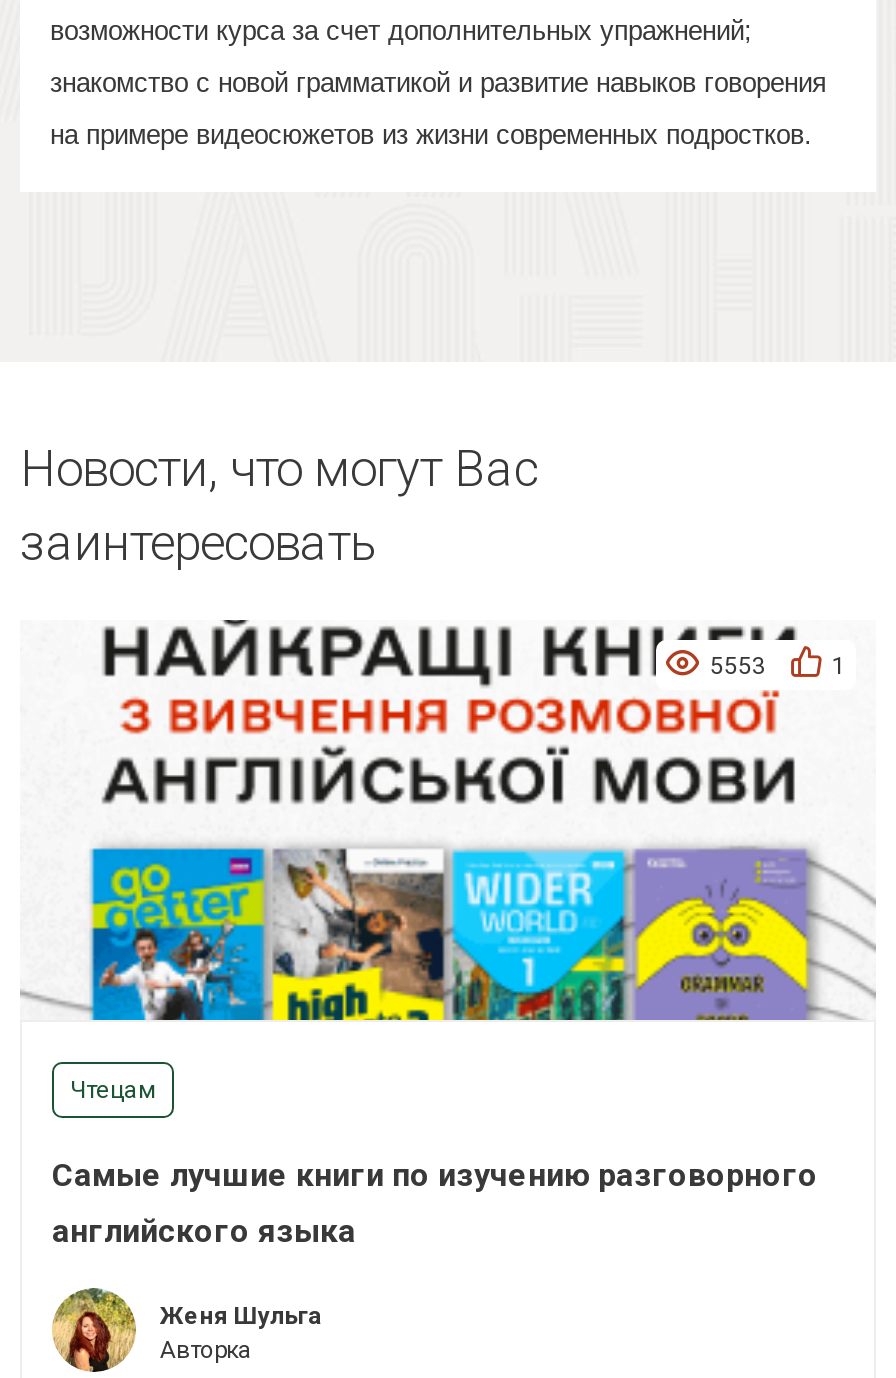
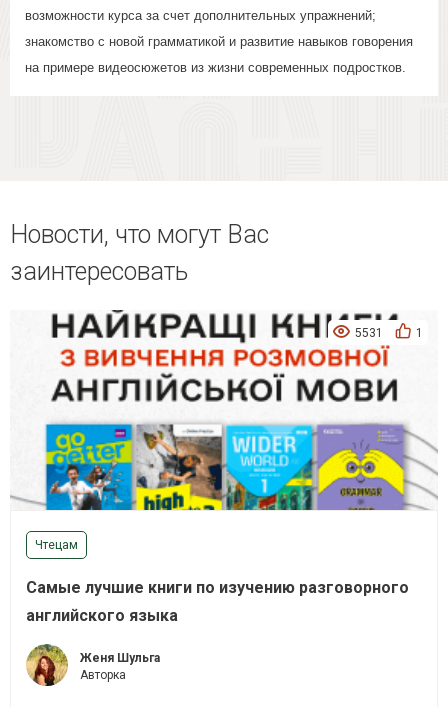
[710,651,766,679] 5553 -> [355,325,383,339] 5531

